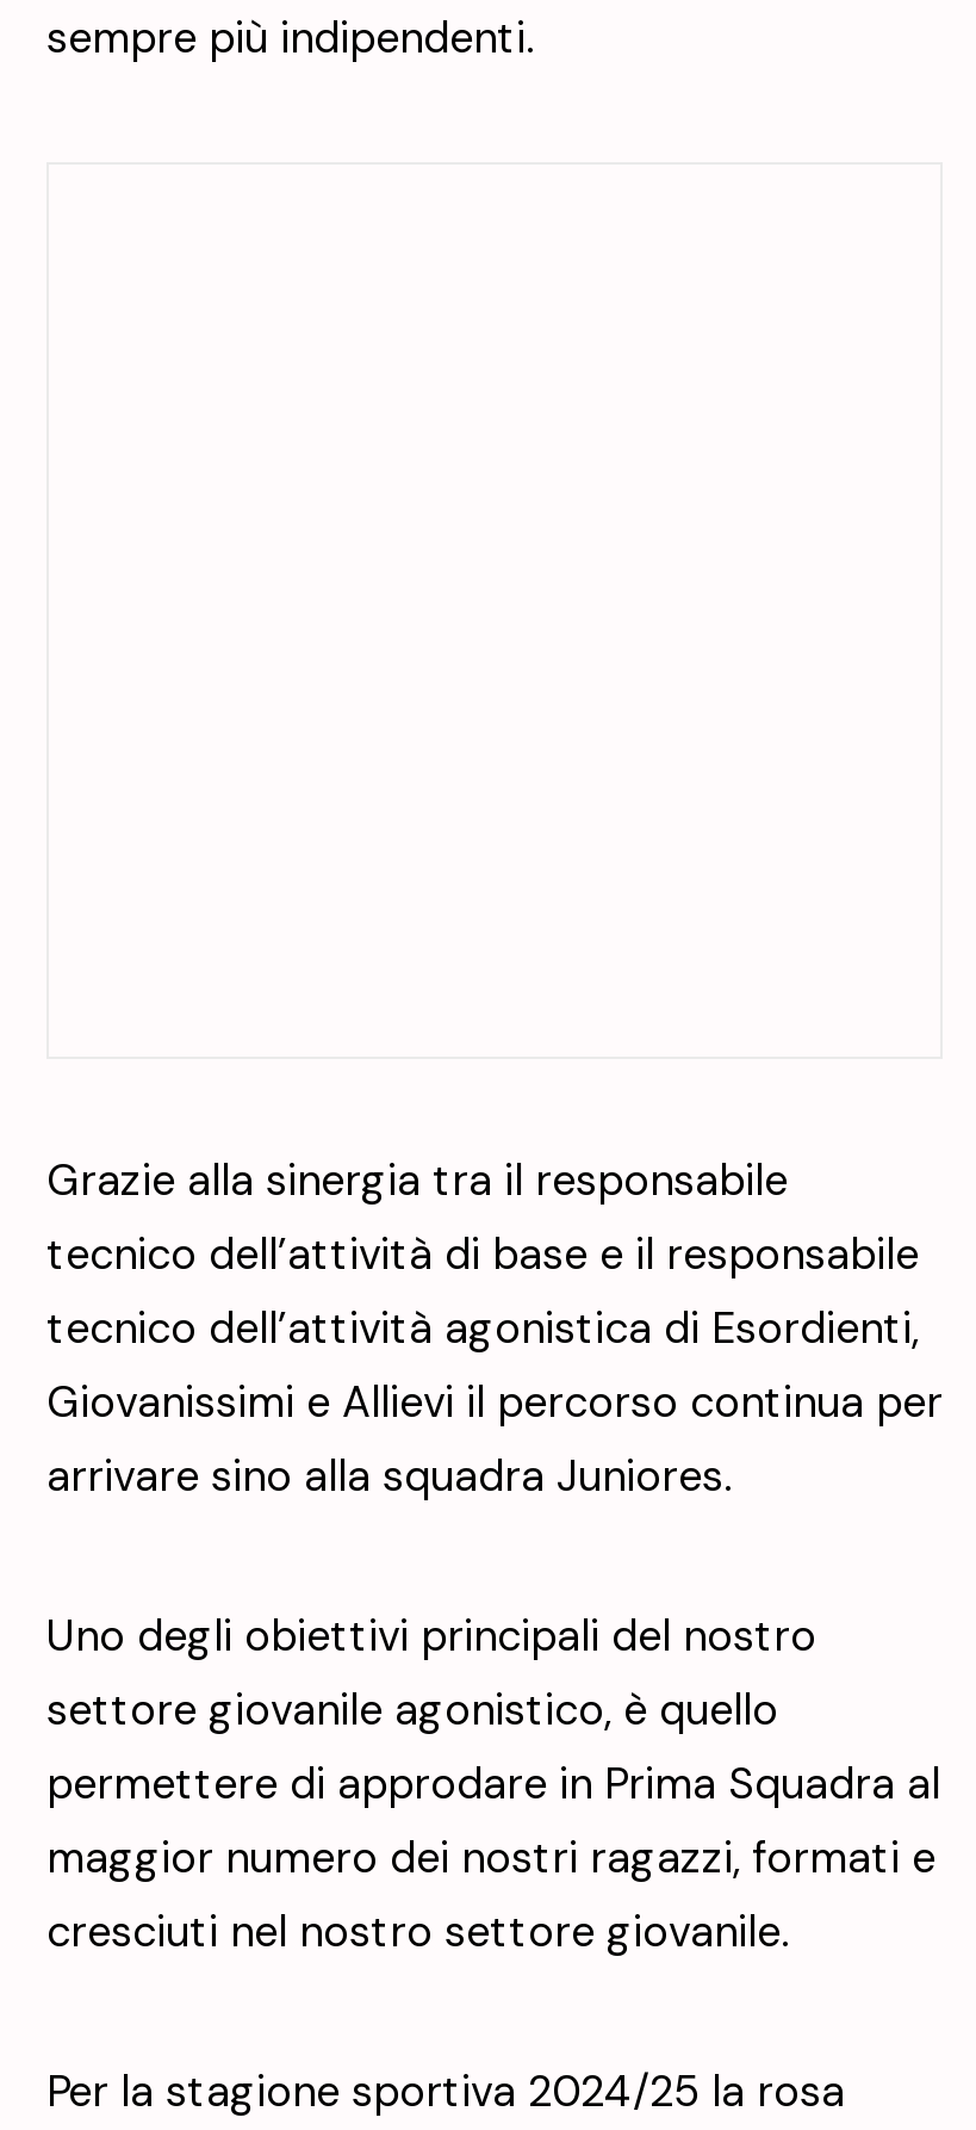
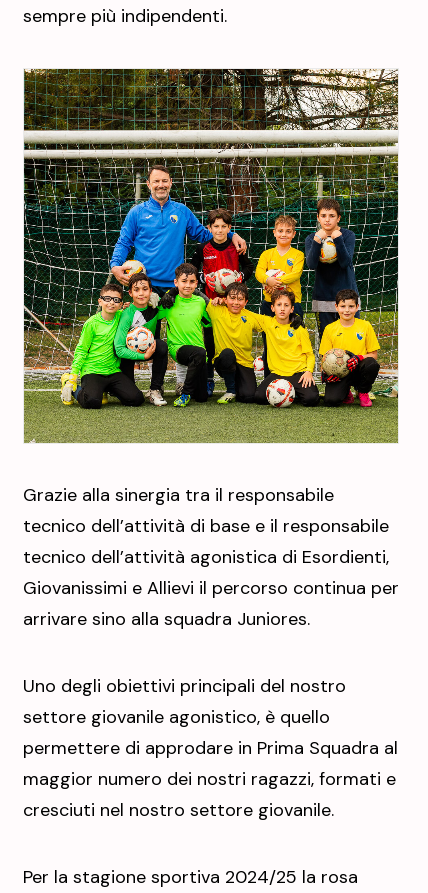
none -> [23,68,399,444] [image]

